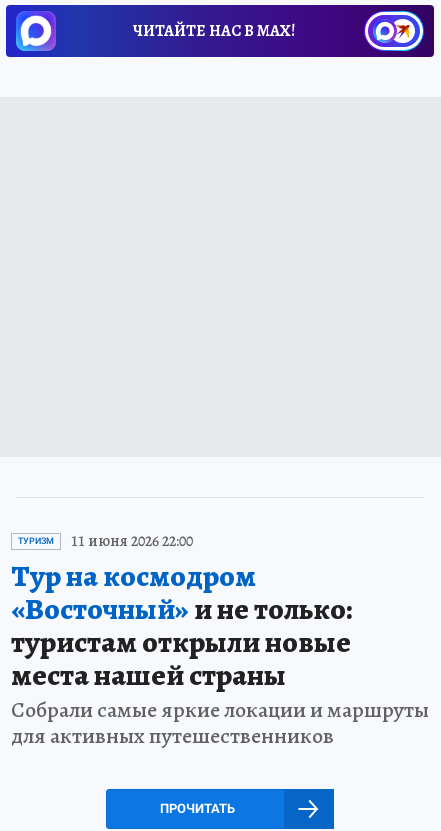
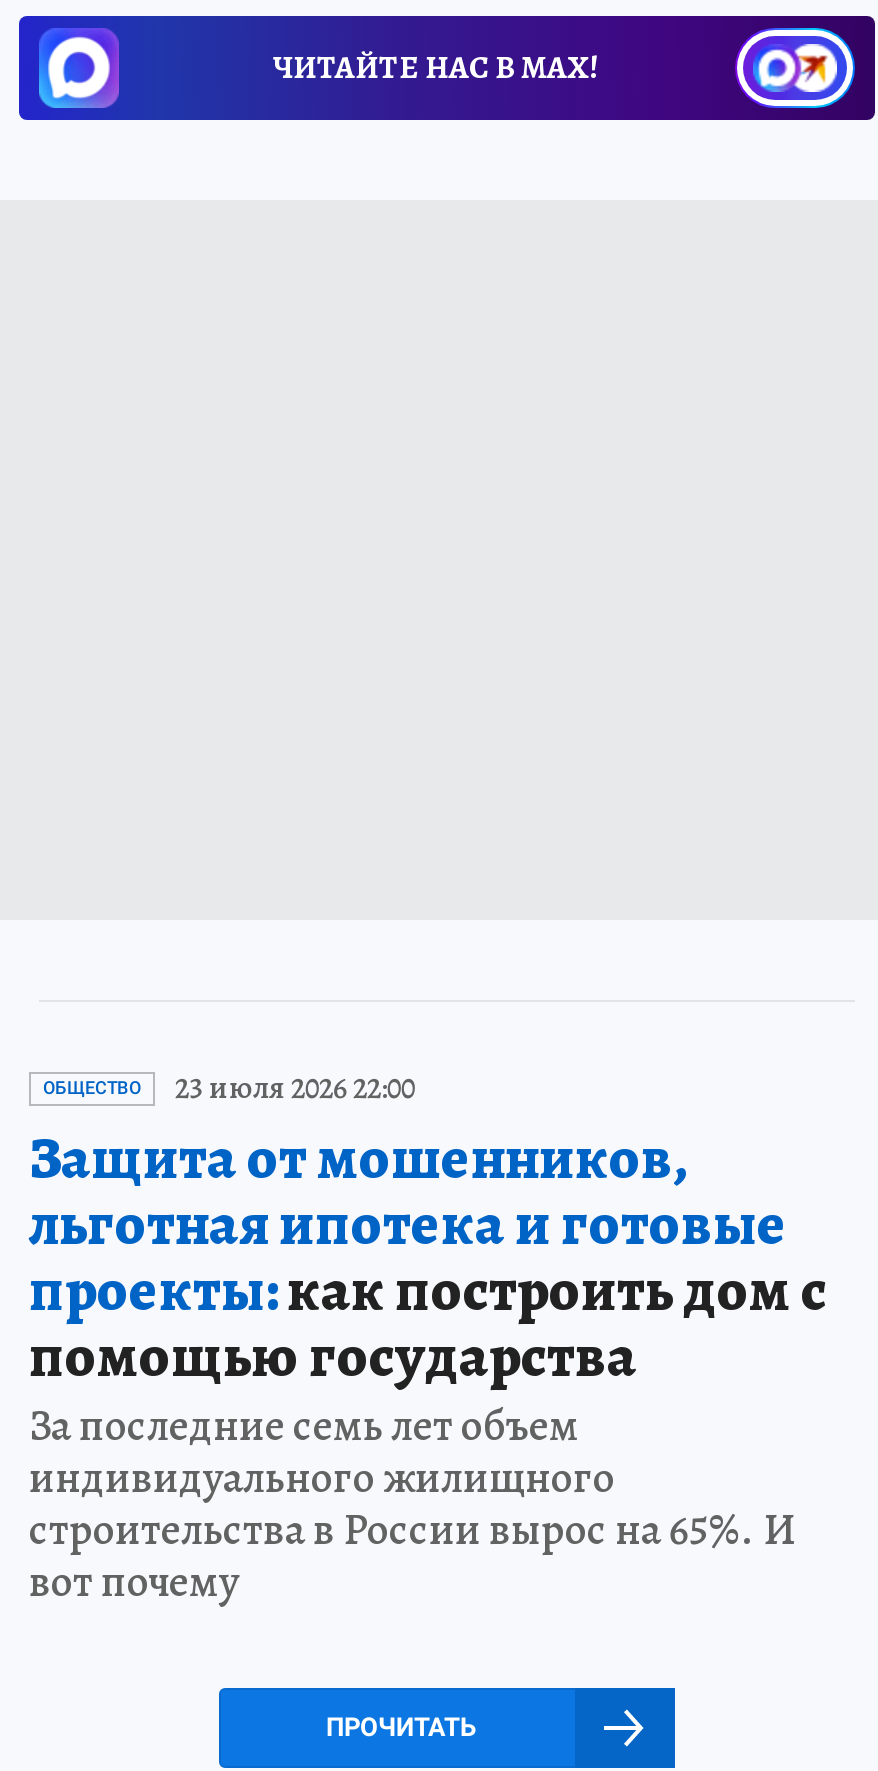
[11,530,429,751] ТУРИЗМ | 11 июня 2026 22:00 | Тур на космодром | «Восточный»и не только: | туристам открыли новые | места нашей страны | Собрали самые яркие локации и маршруты | для активных путешественников -> [29,1066,827,1612] ОБЩЕСТВО | 23 июля 2026 22:00 | Защита от мошенников, | льготная ипотека и готовые | проекты:как построить дом с | помощью государства | За последние семь лет объем | индивидуального жилищного | строительства в России вырос на 65%. И | вот почему

